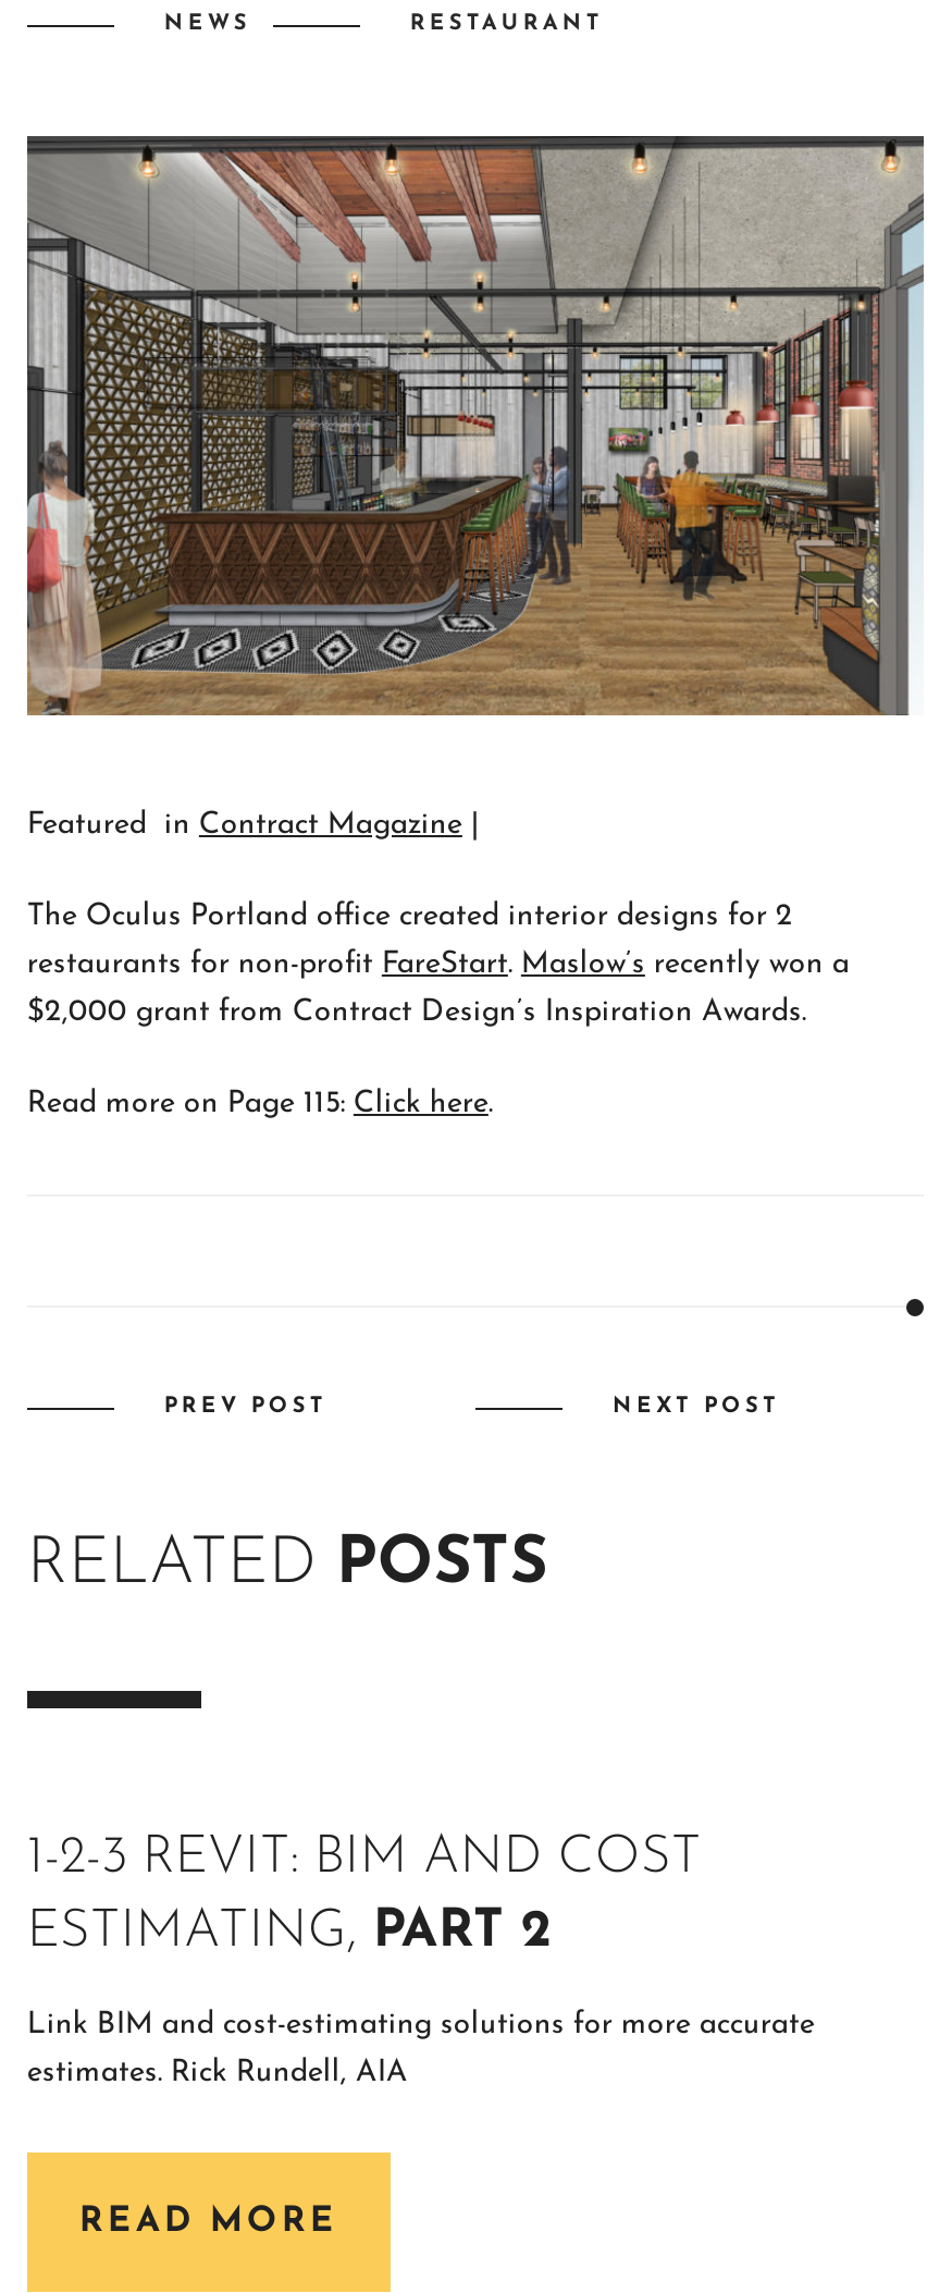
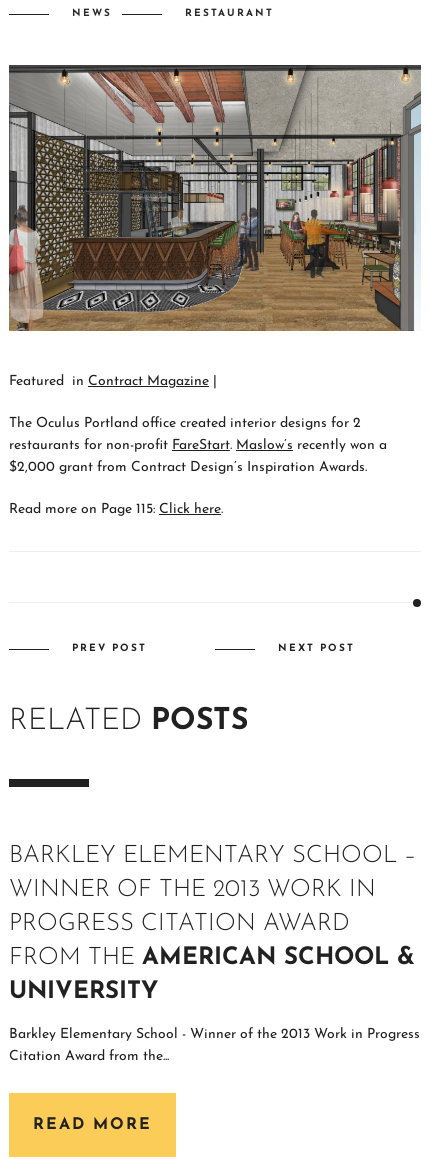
[27,1832,702,1958] 1-2-3 REVIT: BIM AND COST | ESTIMATING, PART 2 -> [9,844,416,1004] BARKLEY ELEMENTARY SCHOOL – | WINNER OF THE 2013 WORK IN | PROGRESS CITATION AWARD | FROM THE AMERICAN SCHOOL & | UNIVERSITY
[27,2008,815,2041] Link BIM and cost-estimating solutions for more accurate -> [9,1027,420,1042] Barkley Elementary School - Winner of the 2013 Work in Progress
[27,2056,408,2089] estimates. Rick Rundell, AIA -> [9,1049,169,1064] Citation Award from the...

